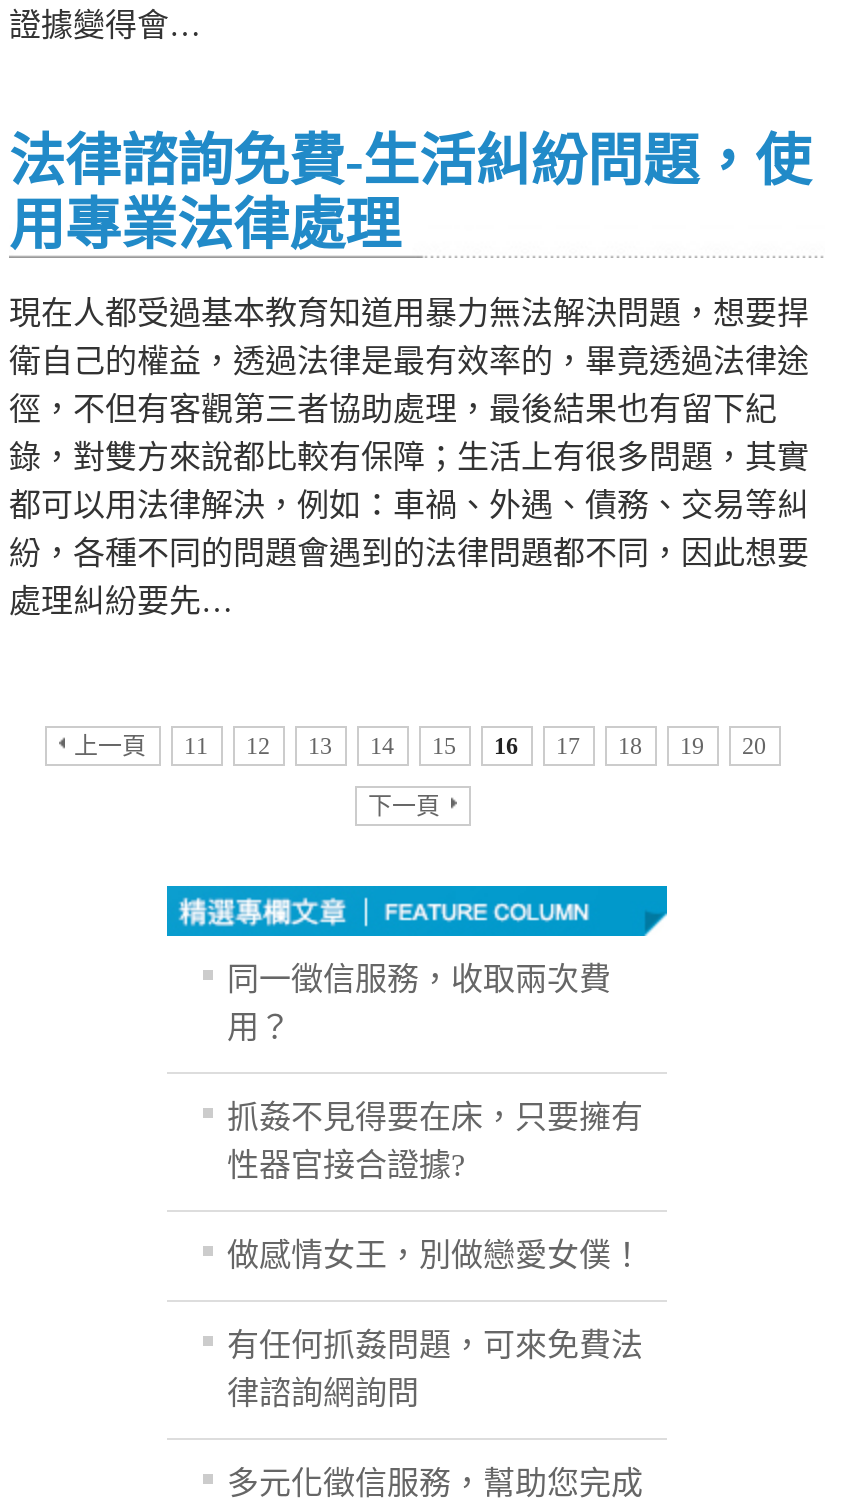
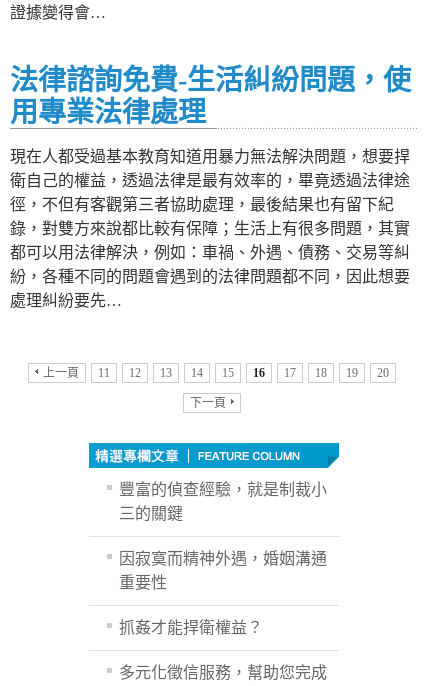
[227,962,643,1410] 同一徵信服務，收取兩次費 | 用？ | 抓姦不見得要在床，只要擁有 | 性器官接合證據? | 做感情女王，別做戀愛女僕！ | 有任何抓姦問題，可來免費法 | 律諮詢網詢問 -> [119,481,327,636] 豐富的偵查經驗，就是制裁小 | 三的關鍵 | 因寂寞而精神外遇，婚姻溝通 | 重要性 | 抓姦才能捍衛權益？

